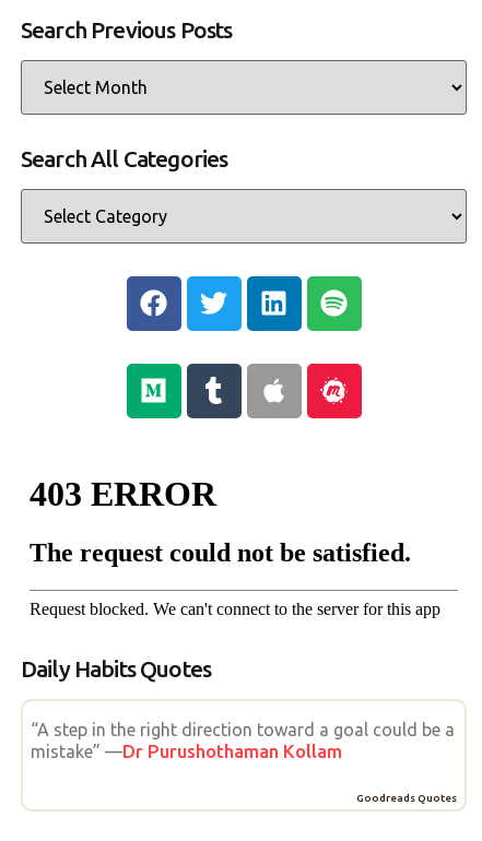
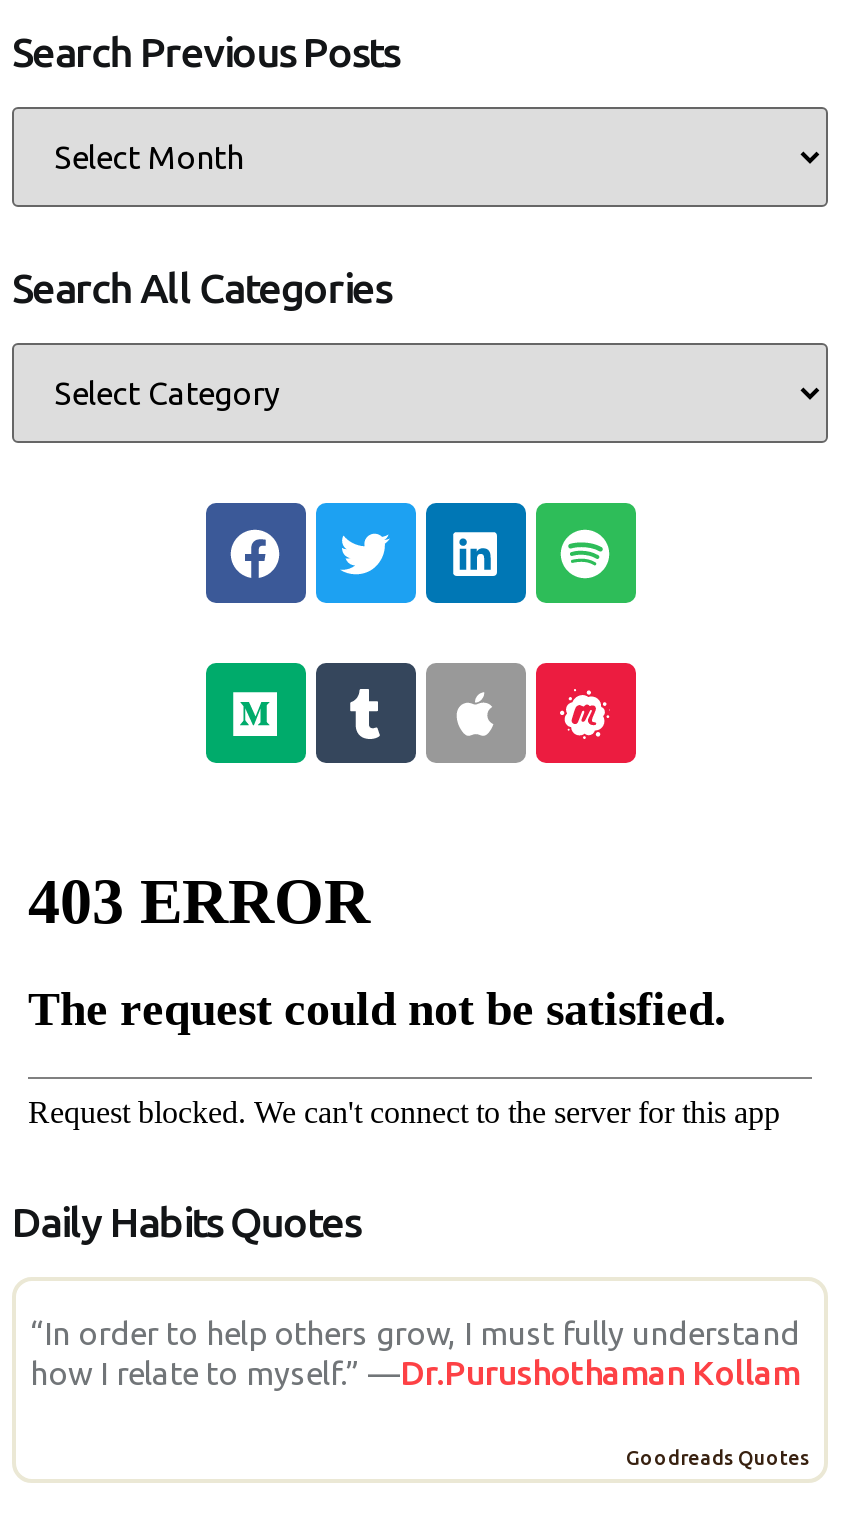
[31,719,455,761] “A step in the right direction toward a goal could be a | mistake” —Dr Purushothaman Kollam -> [30,1315,800,1391] “In order to help others grow, I must fully understand | how I relate to myself.” —Dr.Purushothaman Kollam

